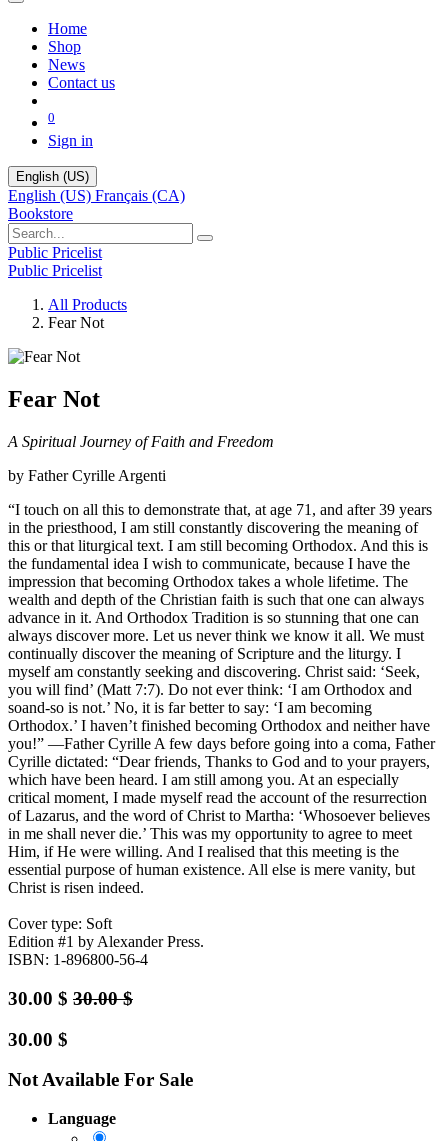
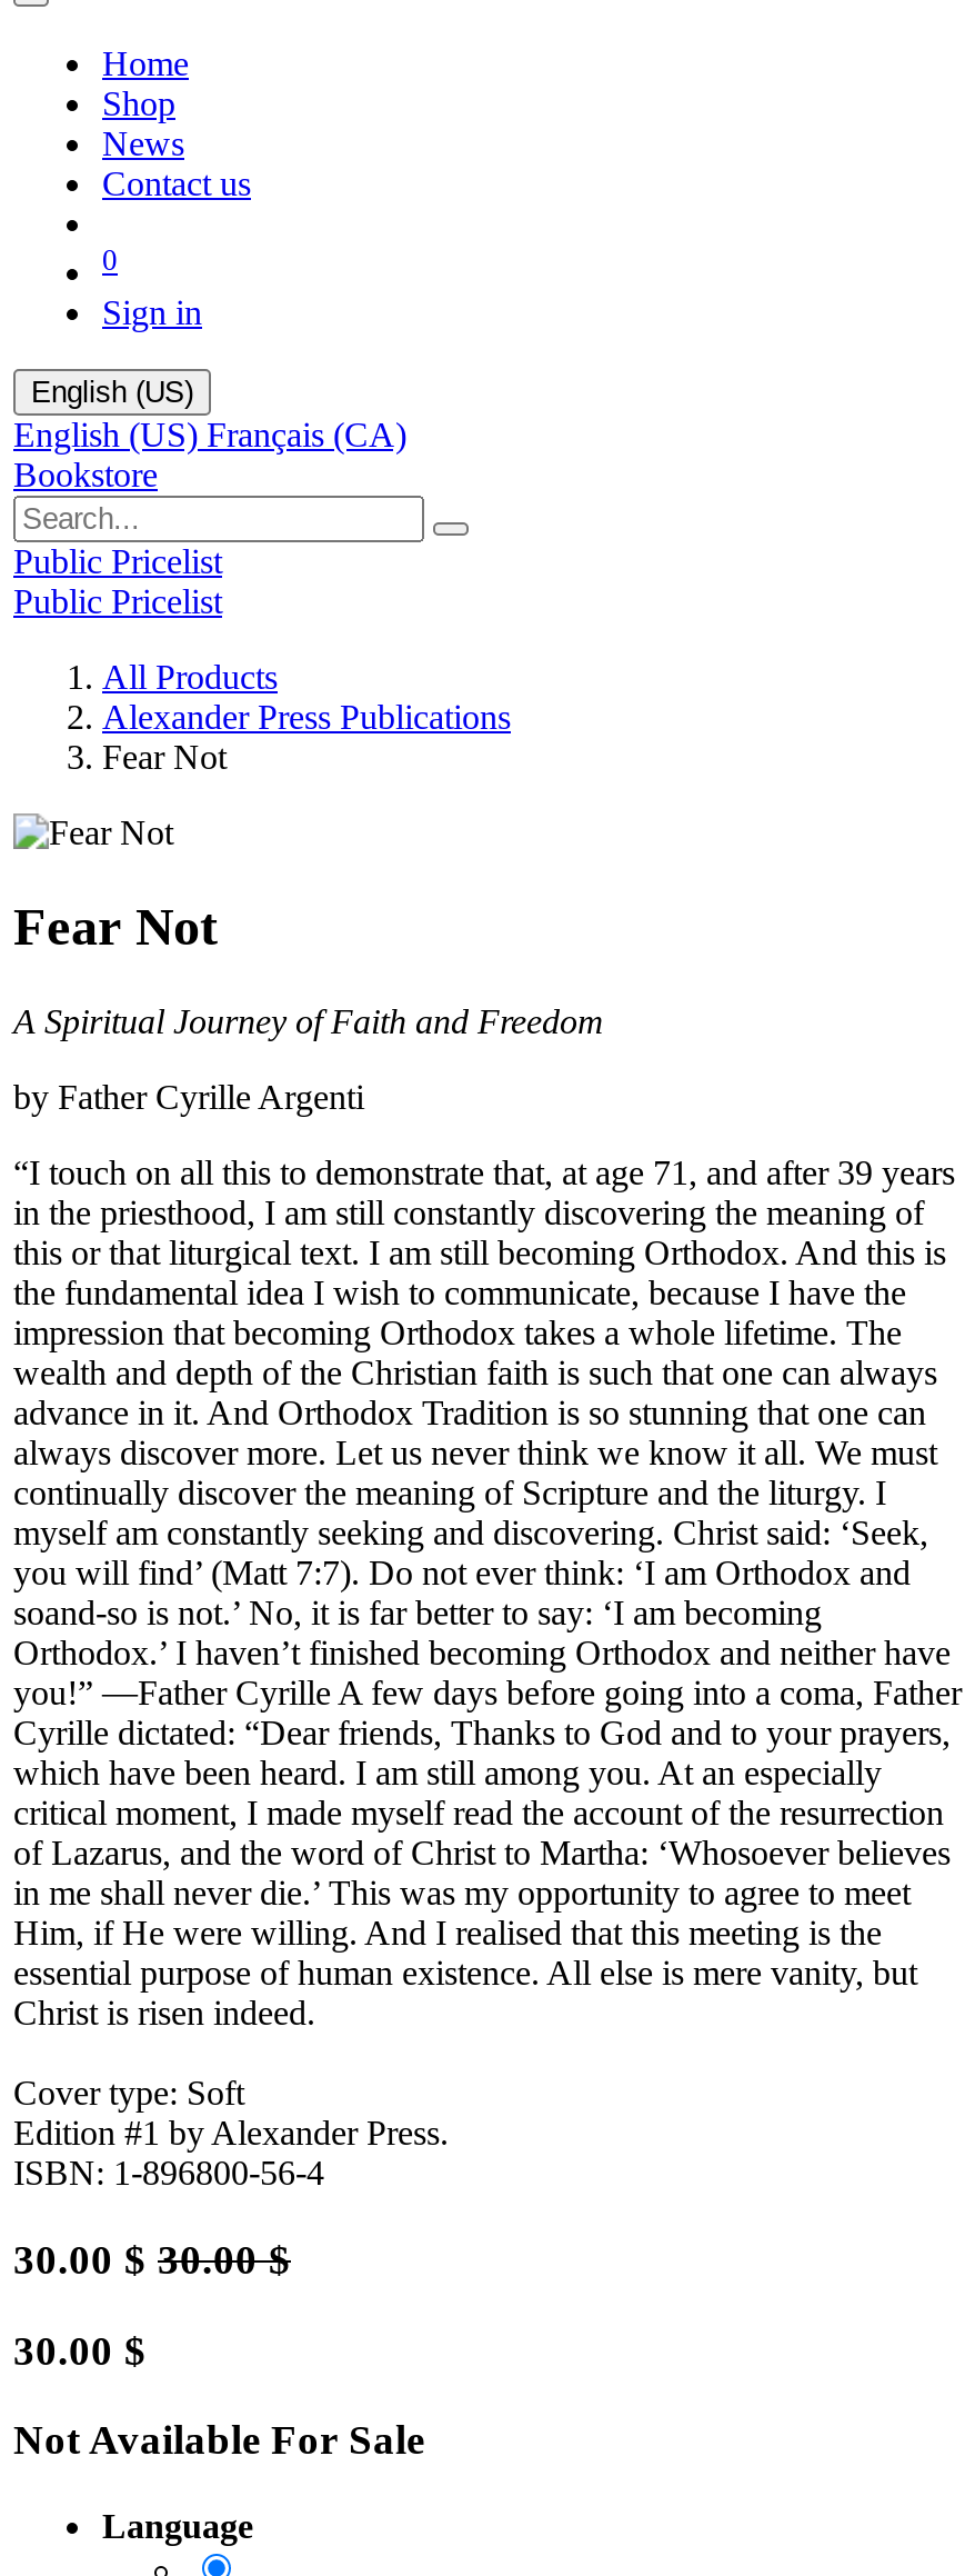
none -> [102,699,511,736] Alexander Press Publications

